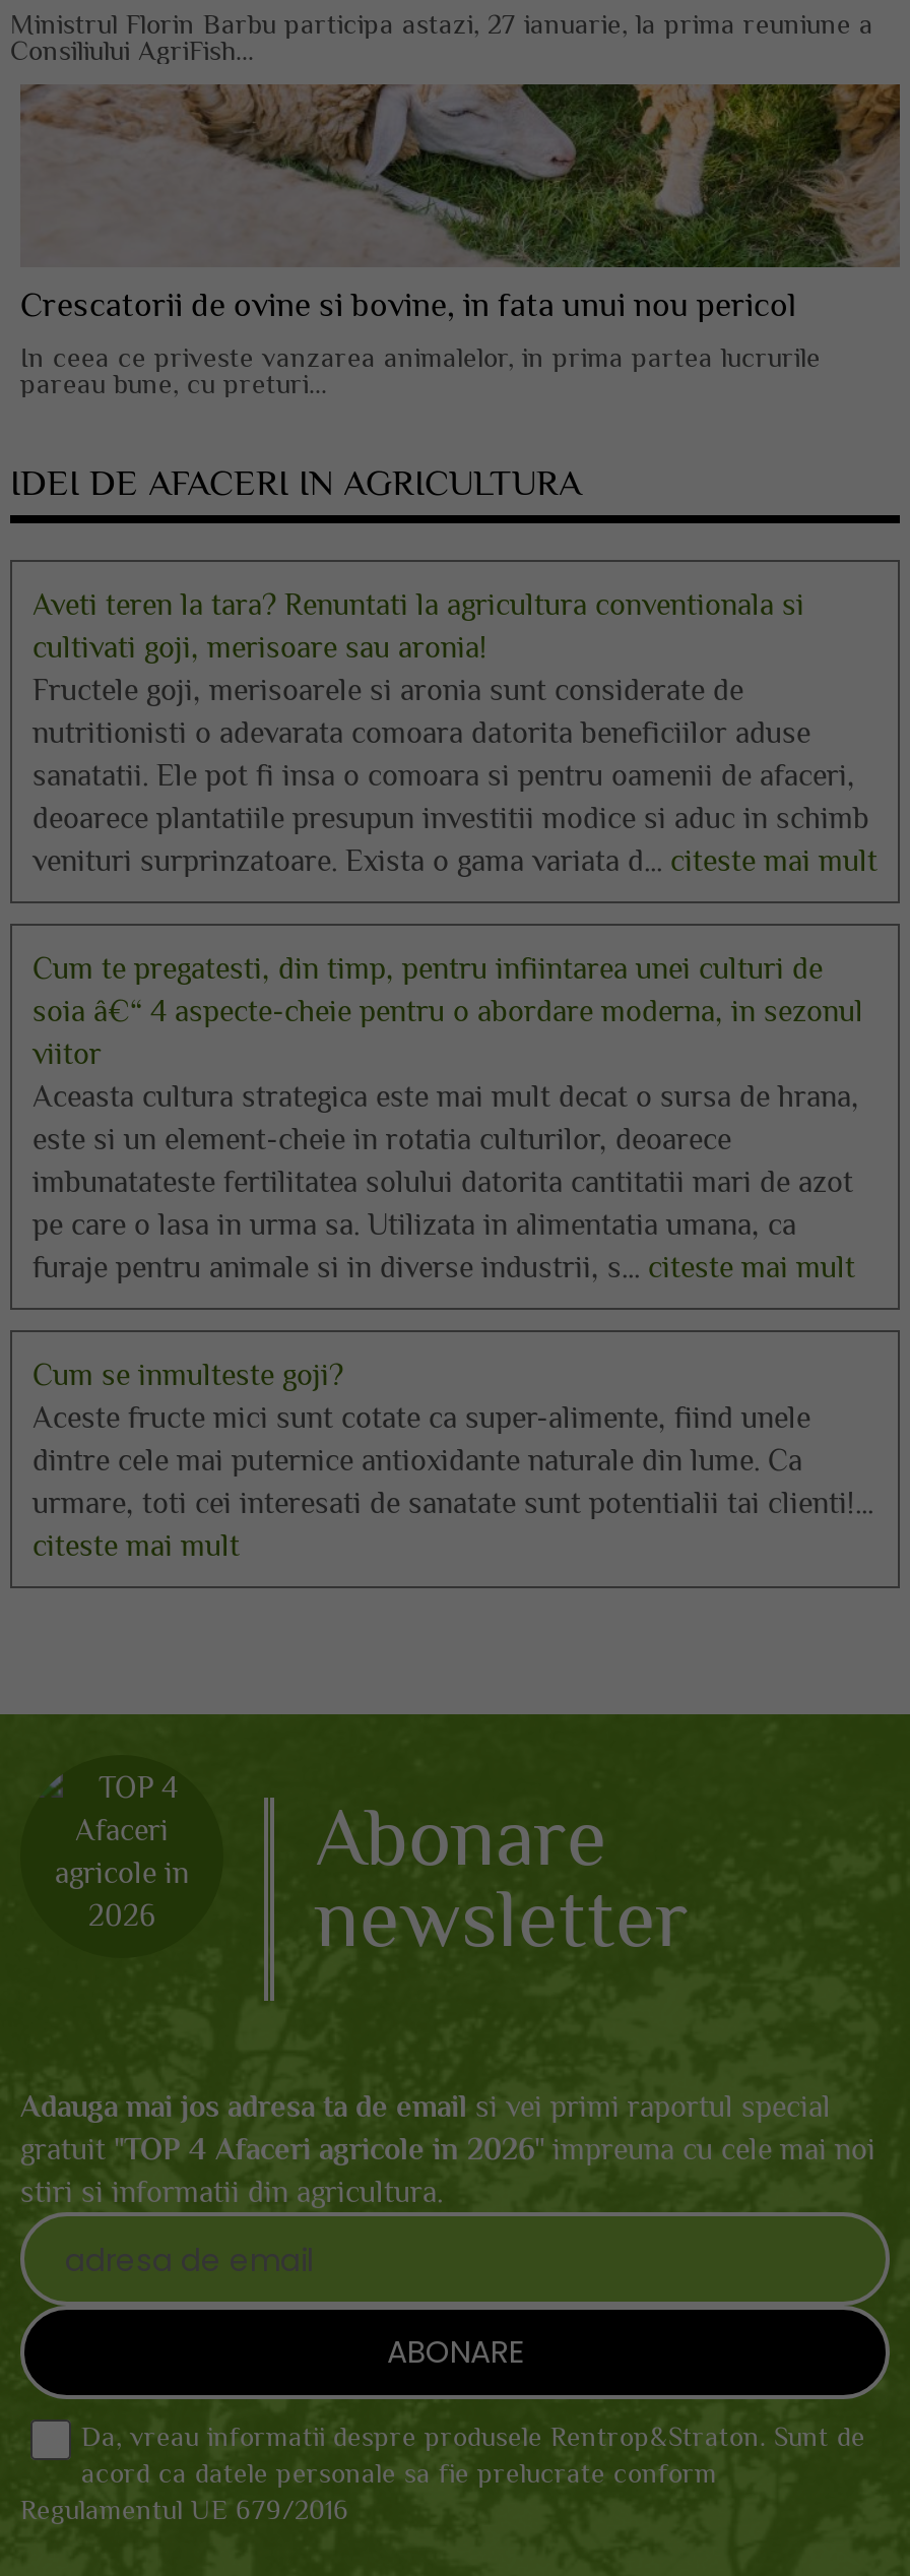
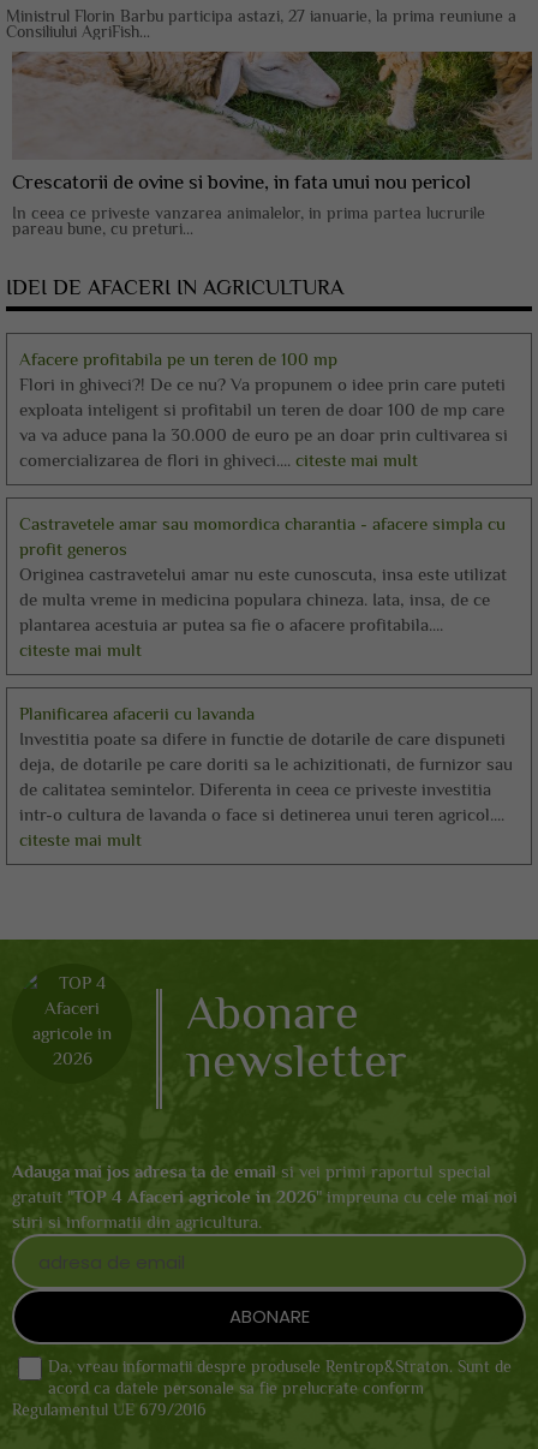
[32,586,877,877] Aveti teren la tara? Renuntati la agricultura conventionala si | cultivati goji, merisoare sau aronia! | Fructele goji, merisoarele si aronia sunt considerate de | nutritionisti o adevarata comoara datorita beneficiilor aduse | sanatatii. Ele pot fi insa o comoara si pentru oamenii de afaceri, | deoarece plantatiile presupun investitii modice si aduc in schimb | venituri surprinzatoare. Exista o gama variata d... citeste mai mult -> [19,348,508,470] Afacere profitabila pe un teren de 100 mp | Flori in ghiveci?! De ce nu? Va propunem o idee prin care puteti | exploata inteligent si profitabil un teren de doar 100 de mp care | va va aduce pana la 30.000 de euro pe an doar prin cultivarea si | comercializarea de flori in ghiveci.... citeste mai mult
[32,950,863,1283] Cum te pregatesti, din timp, pentru infiintarea unei culturi de | soia â€“ 4 aspecte-cheie pentru o abordare moderna, in sezonul | viitor | Aceasta cultura strategica este mai mult decat o sursa de hrana, | este si un element-cheie in rotatia culturilor, deoarece | imbunatateste fertilitatea solului datorita cantitatii mari de azot | pe care o lasa in urma sa. Utilizata in alimentatia umana, ca | furaje pentru animale si in diverse industrii, s... citeste mai mult -> [19,513,507,660] Castravetele amar sau momordica charantia - afacere simpla cu | profit generos | Originea castravetelui amar nu este cunoscuta, insa este utilizat | de multa vreme in medicina populara chineza. Iata, insa, de ce | plantarea acestuia ar putea sa fie o afacere profitabila.... | citeste mai mult
[32,1357,873,1519] Cum se inmulteste goji? | Aceste fructe mici sunt cotate ca super-alimente, fiind unele | dintre cele mai puternice antioxidante naturale din lume. Ca | urmare, toti cei interesati de sanatate sunt potentialii tai clienti!... -> [19,703,513,824] Planificarea afacerii cu lavanda | Investitia poate sa difere in functie de dotarile de care dispuneti | deja, de dotarile pe care doriti sa le achizitionati, de furnizor sau | de calitatea semintelor. Diferenta in ceea ce priveste investitia | intr-o cultura de lavanda o face si detinerea unui teren agricol....

